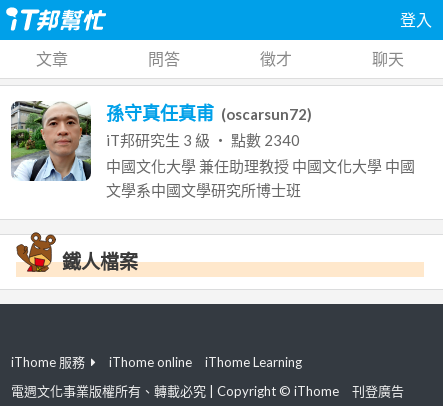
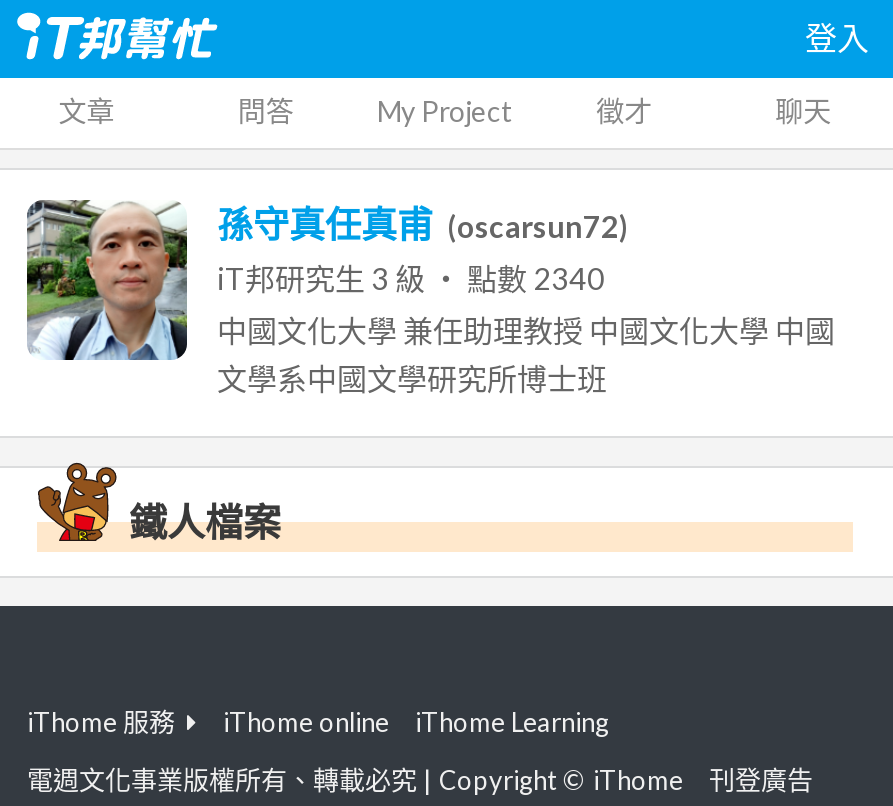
none -> [377,94,513,128] My Project

